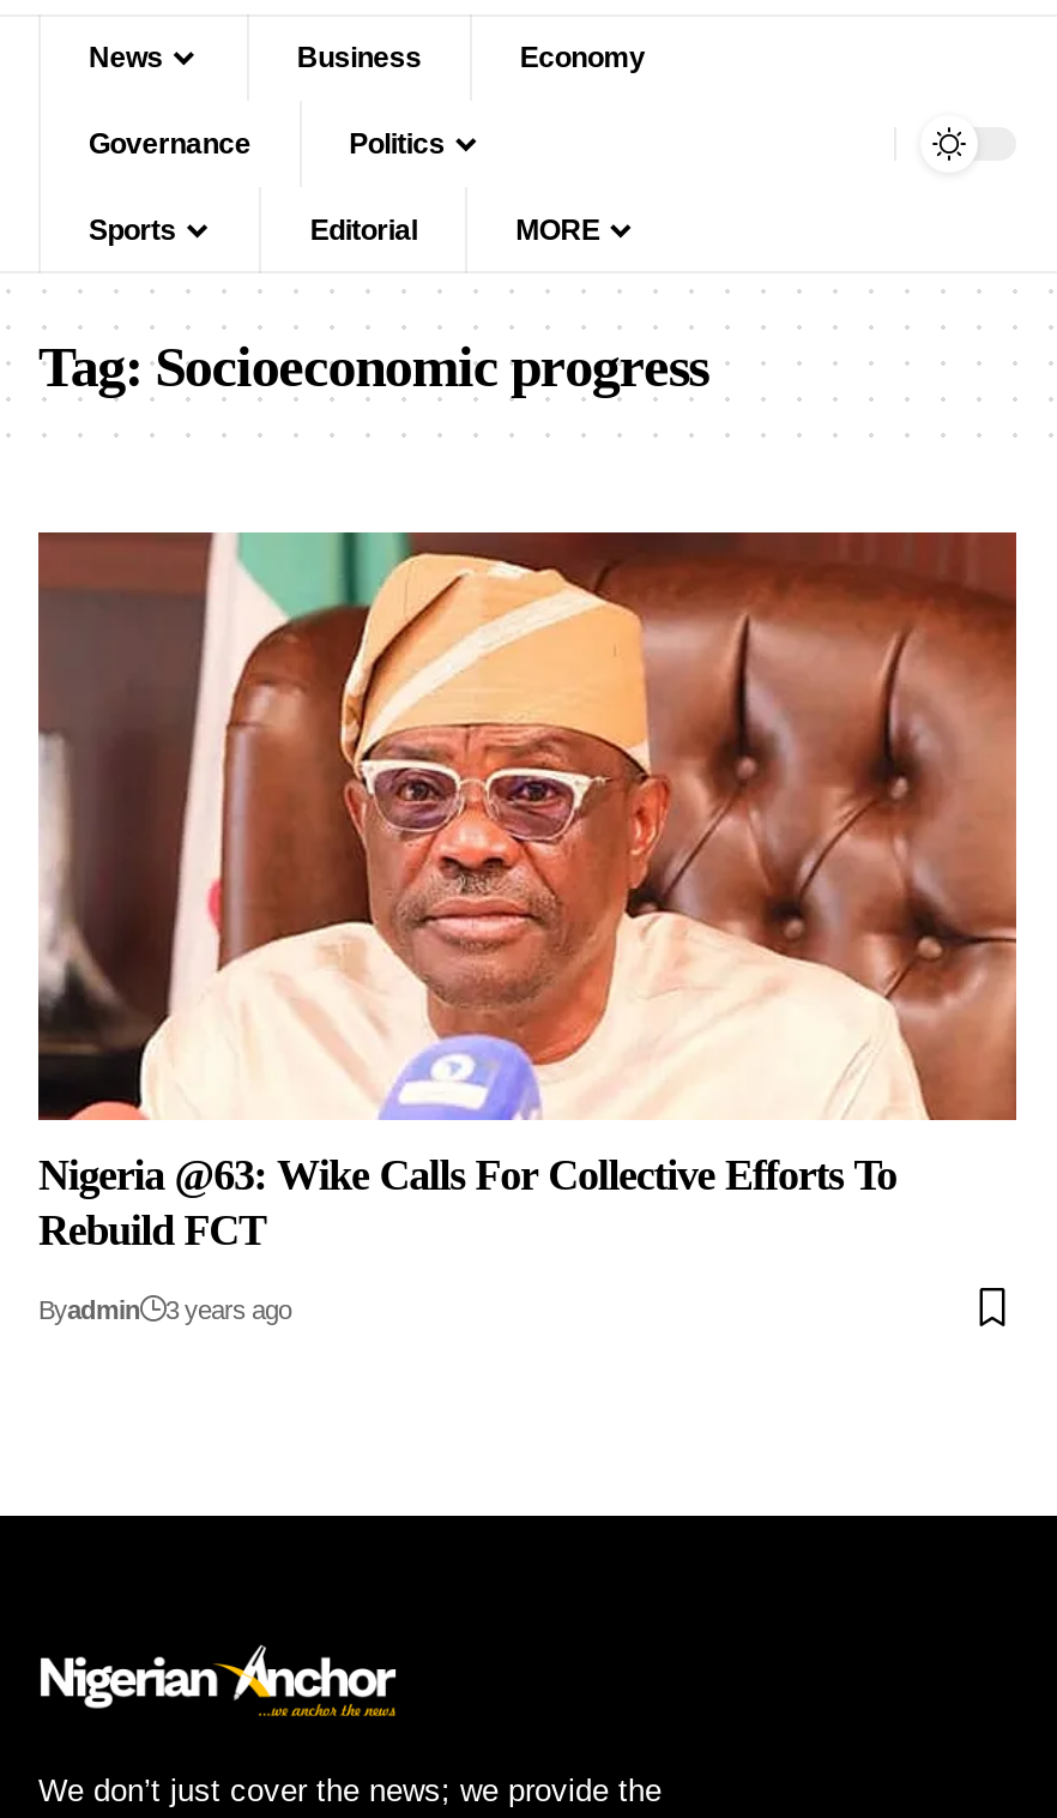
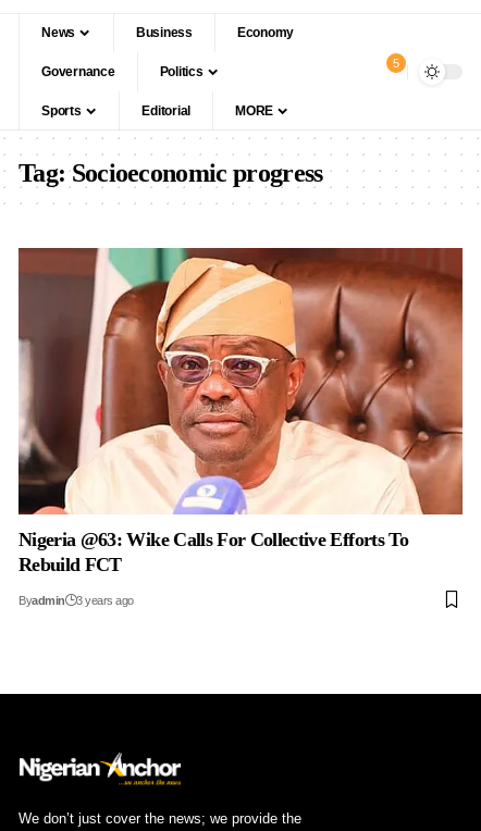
none -> [393,56,399,69] 5

